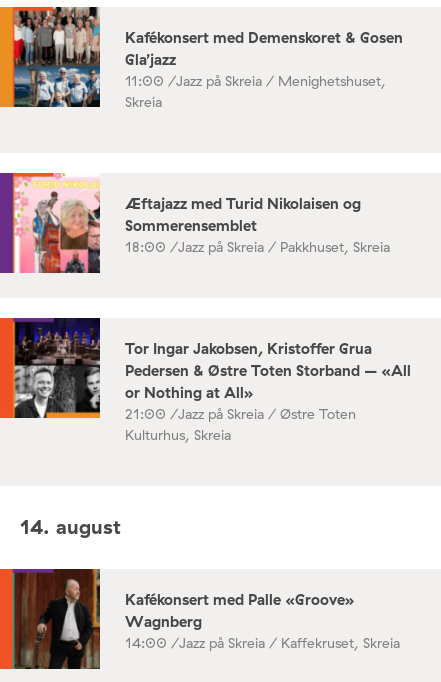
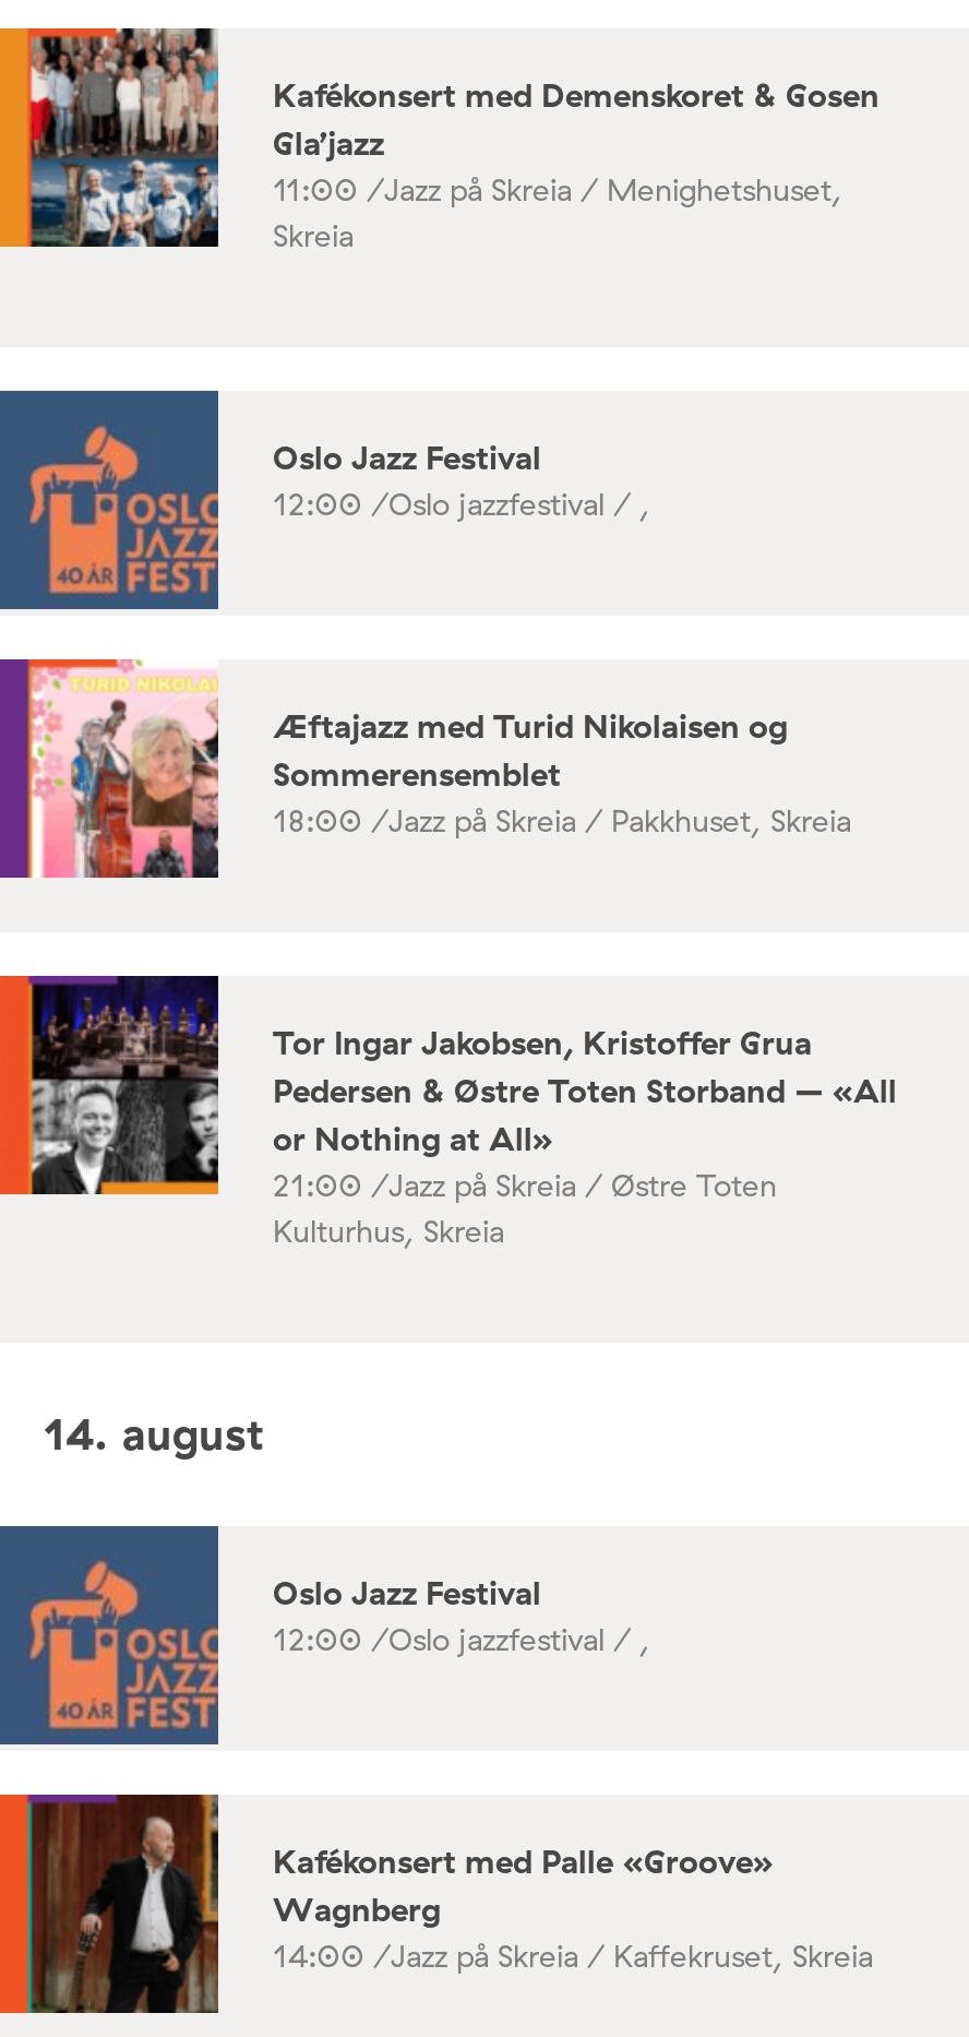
none -> [7,389,650,611] [image] | Oslo Jazz Festival | 12:00 /Oslo jazzfestival / ,
none -> [7,1524,650,1747] [image] | Oslo Jazz Festival | 12:00 /Oslo jazzfestival / ,

